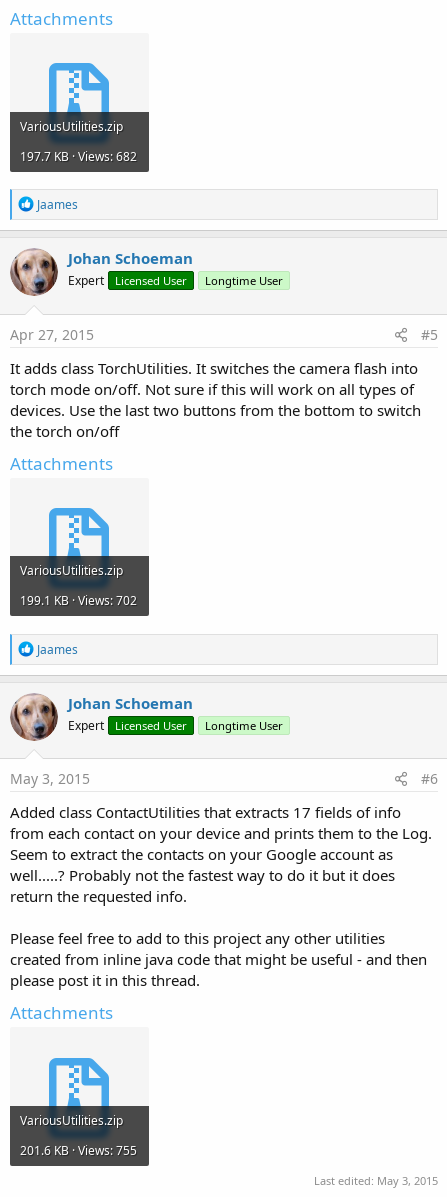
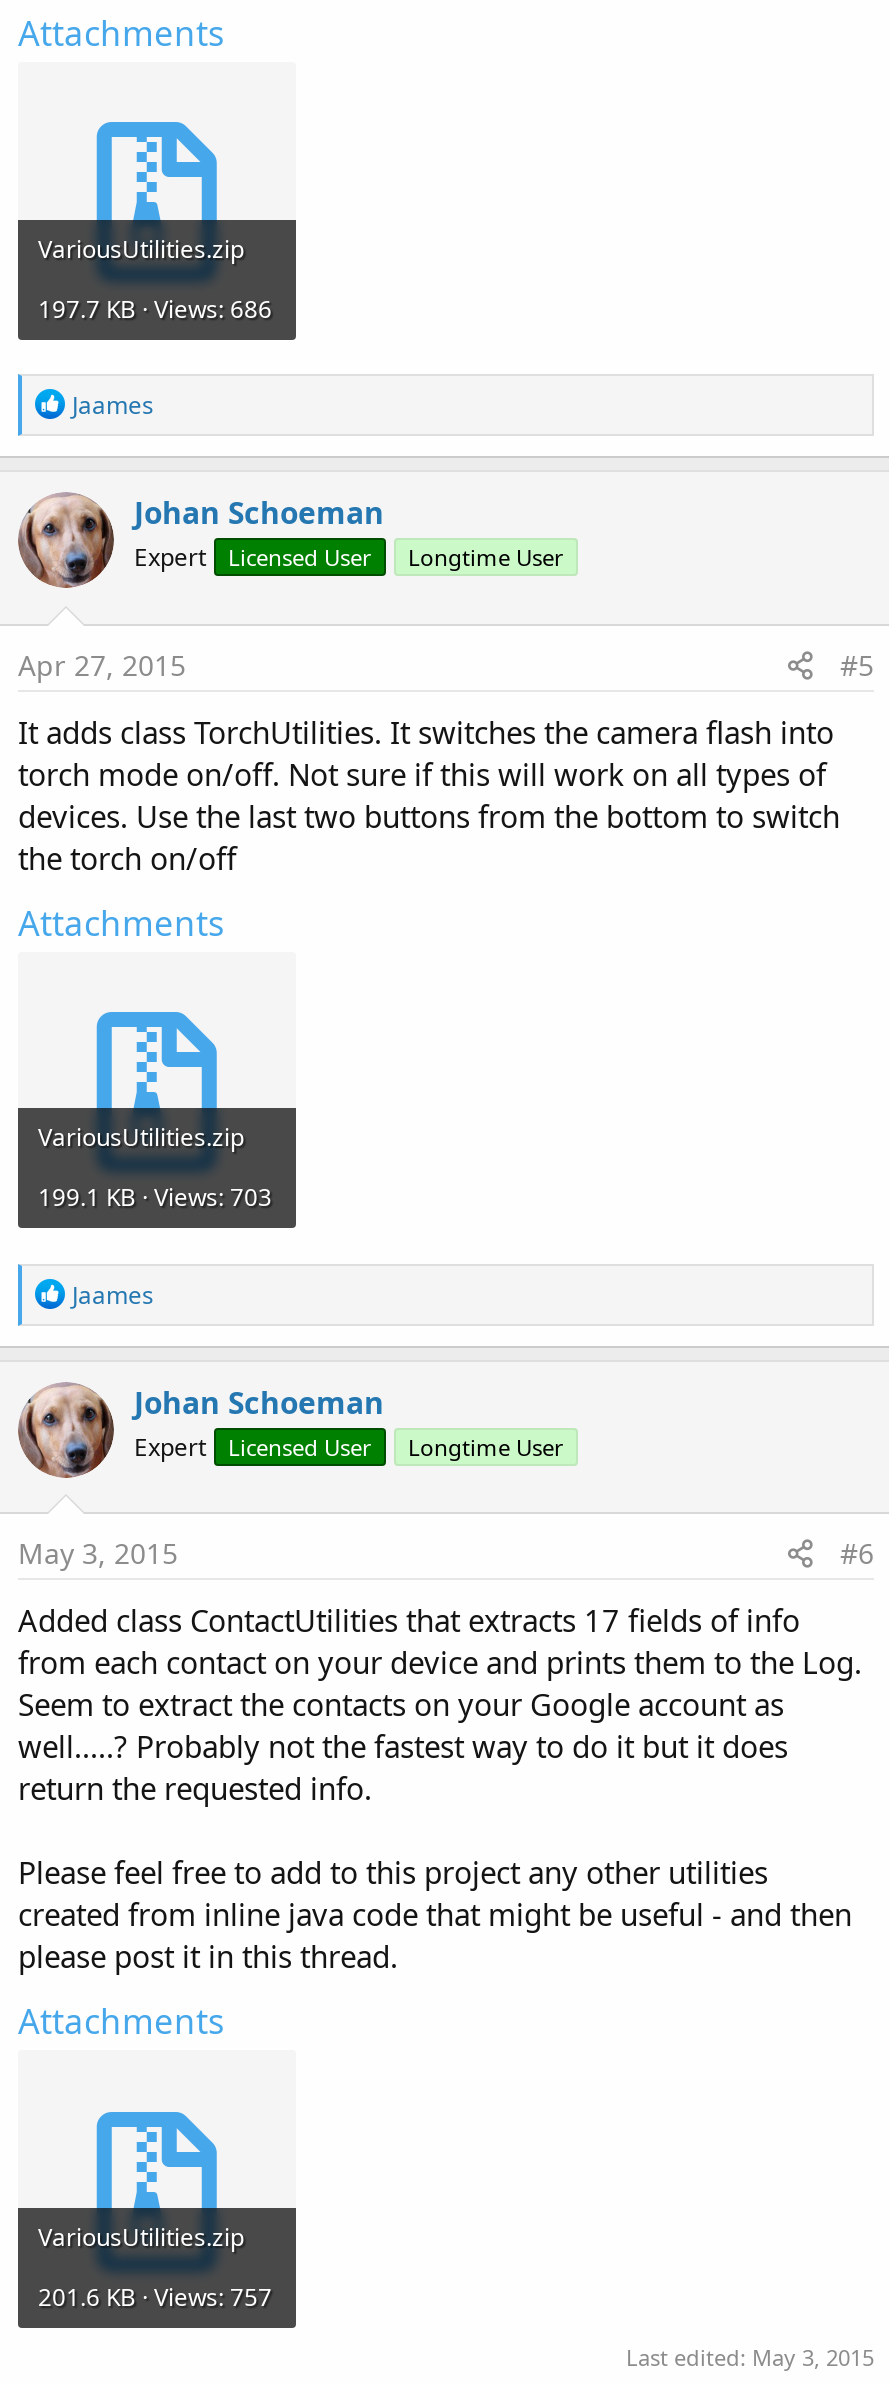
[20,148,137,165] 197.7 KB · Views: 682 -> [38,291,272,325] 197.7 KB · Views: 686
[20,592,137,609] 199.1 KB · Views: 702 -> [38,1181,272,1215] 199.1 KB · Views: 703
[20,1142,137,1159] 201.6 KB · Views: 755 -> [38,2280,272,2314] 201.6 KB · Views: 757

